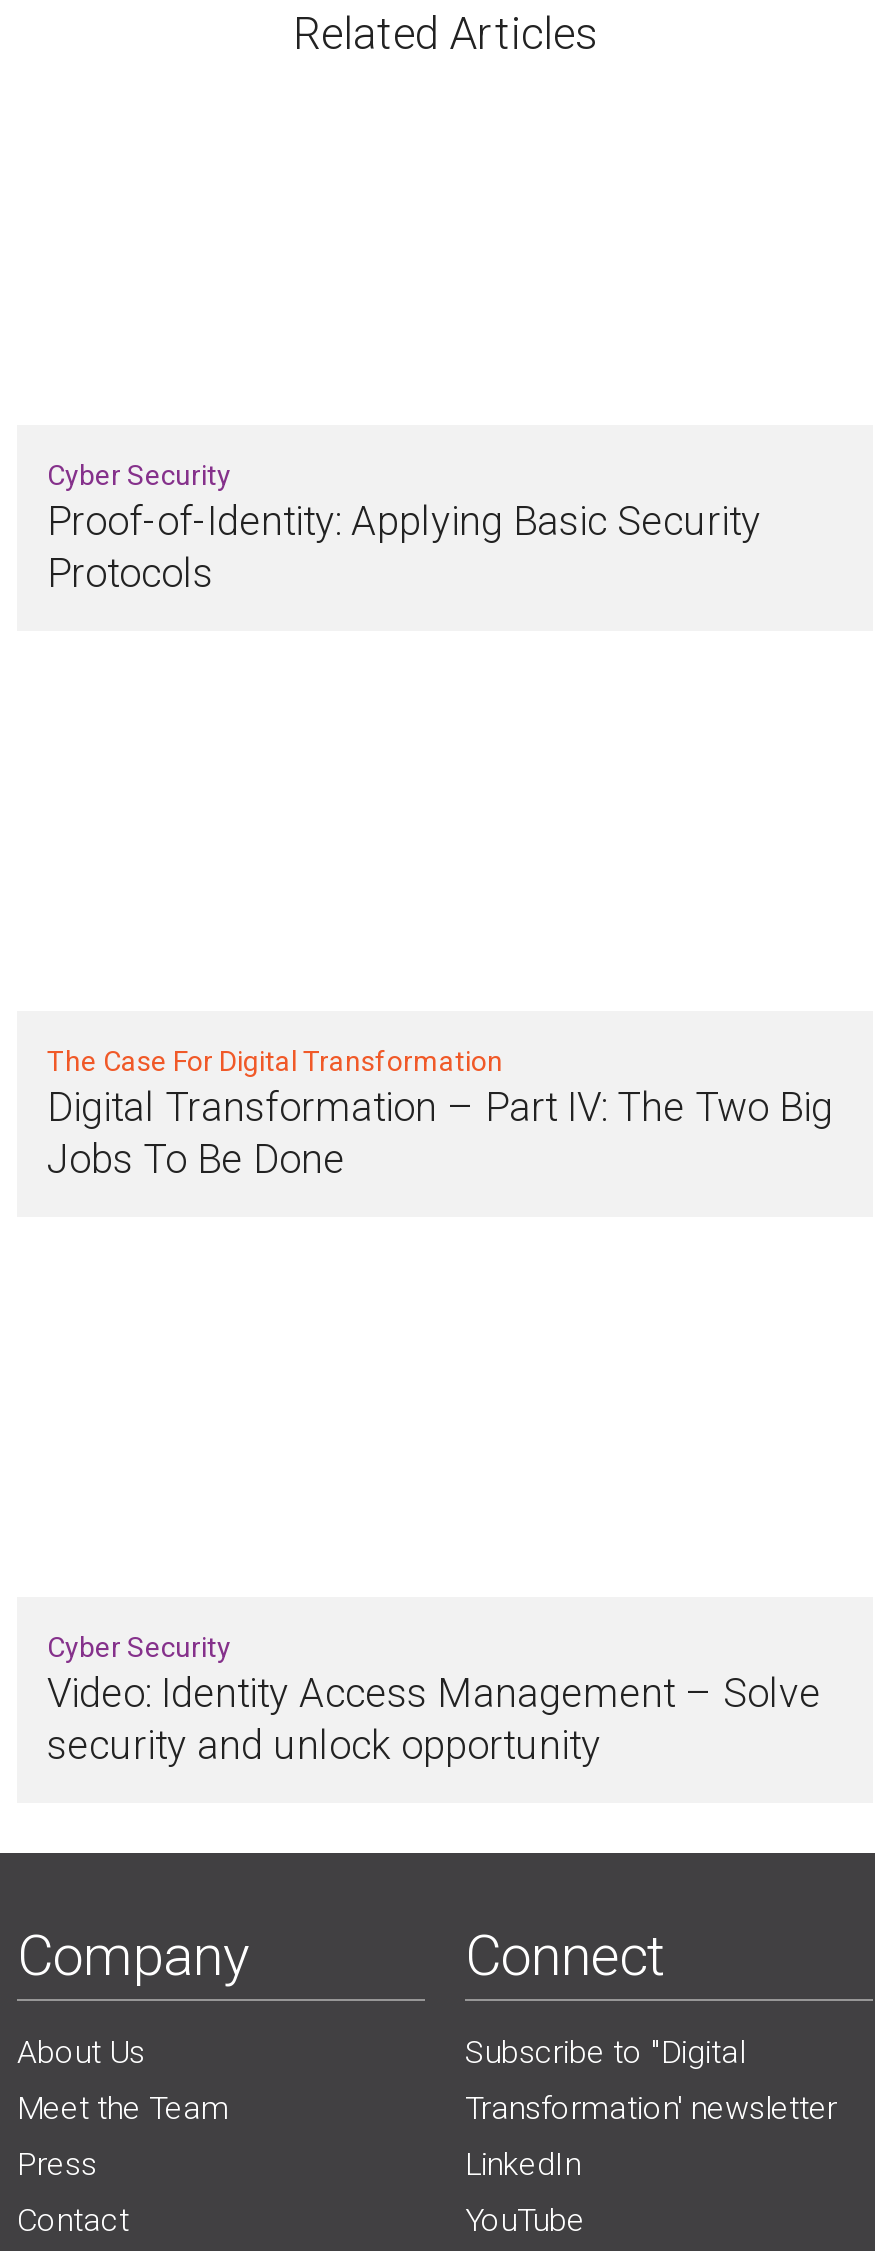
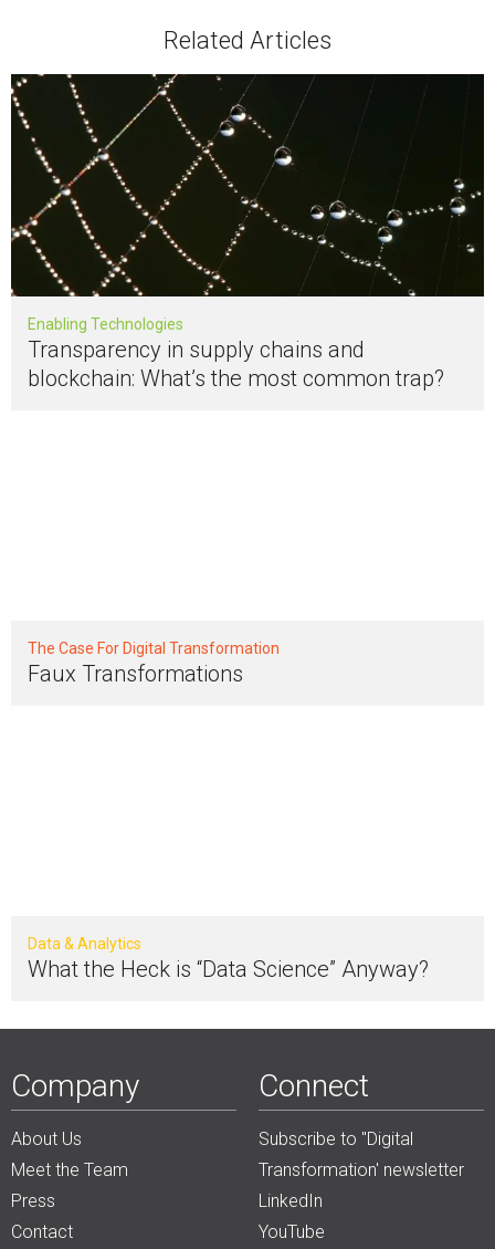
none -> [10,73,485,298] [image]
[47,459,761,597] Cyber Security | Proof-of-Identity: Applying Basic Security | Protocols -> [28,315,444,391] Enabling Technologies | Transparency in supply chains and | blockchain: What’s the most common trap?
moved [47,1045,503,1077] -> [28,639,280,657]: The Case For Digital Transformation
[47,1083,833,1183] Digital Transformation – Part IV: The Two Big | Jobs To Be Done -> [28,660,243,687] Faux Transformations
[47,1631,821,1769] Cyber Security | Video: Identity Access Management – Solve | security and unlock opportunity -> [28,935,429,982] Data & Analytics | What the Heck is “Data Science” Anyway?

